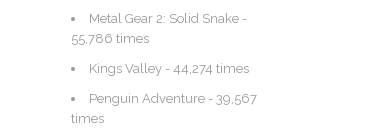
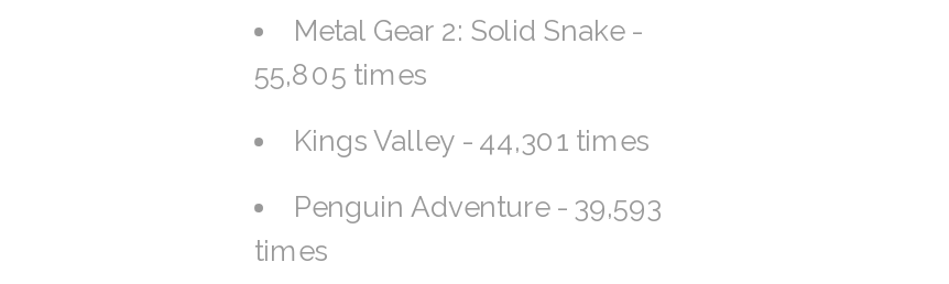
[71,31,149,46] 55,786 times -> [254,58,426,91] 55,805 times
[89,61,249,76] Kings Valley - 44,274 times -> [294,124,648,157] Kings Valley - 44,301 times
[89,91,257,106] Penguin Adventure - 39,567 -> [294,190,662,223] Penguin Adventure - 39,593

